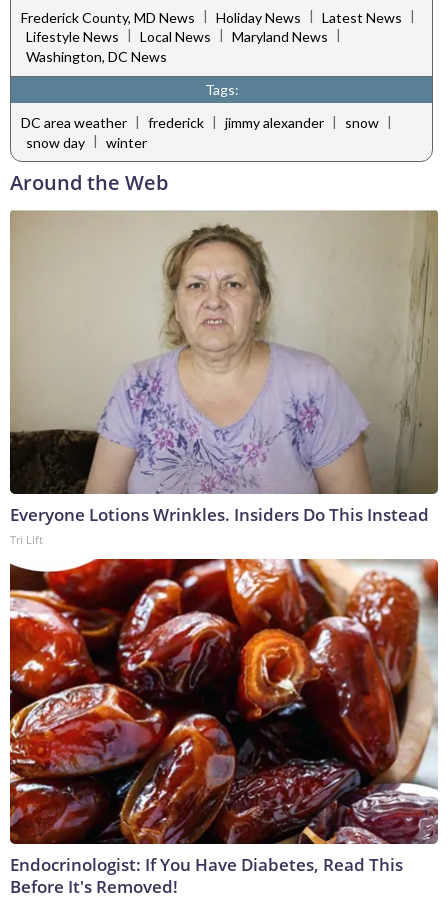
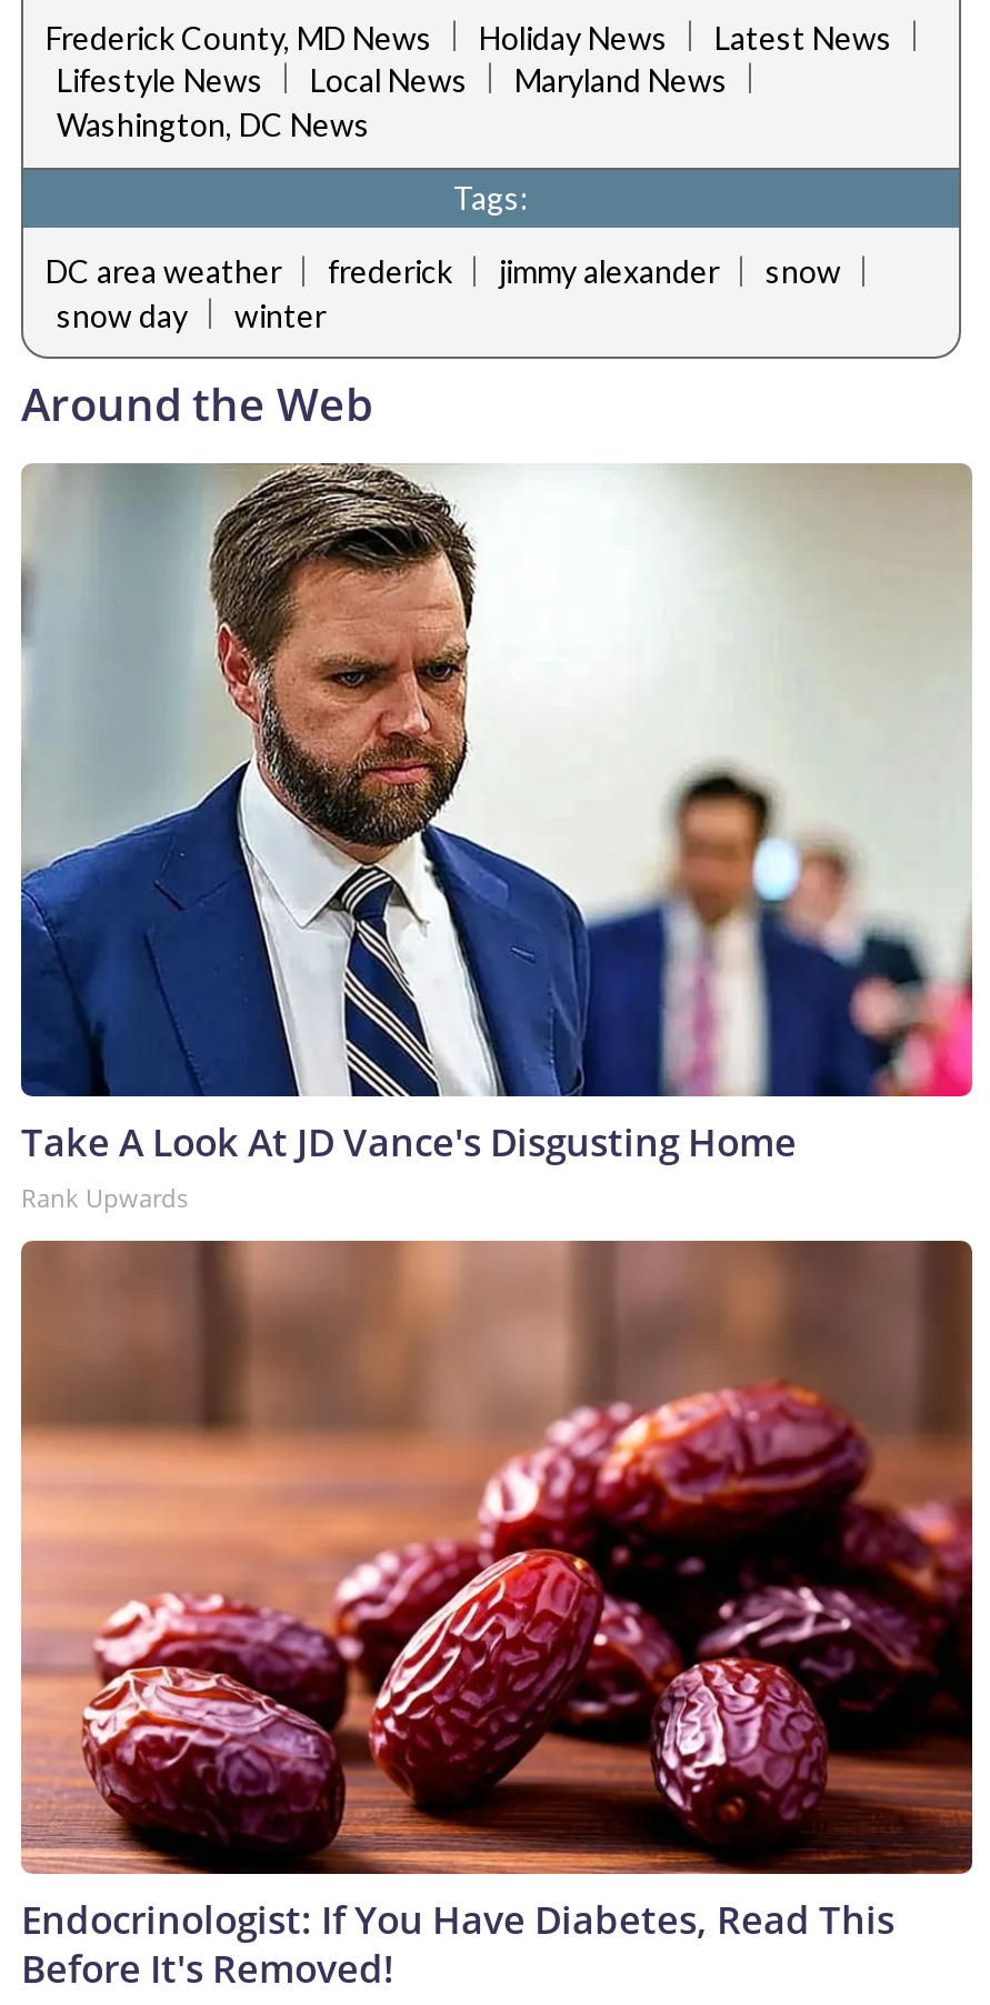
[9,209,439,547] [image] | Everyone Lotions Wrinkles. Insiders Do This Instead | Tri Lift -> [19,461,974,1215] [image] | Take A Look At JD Vance's Disgusting Home | Rank Upwards
[9,558,438,845] [image] -> [19,1239,974,1876] [image]

